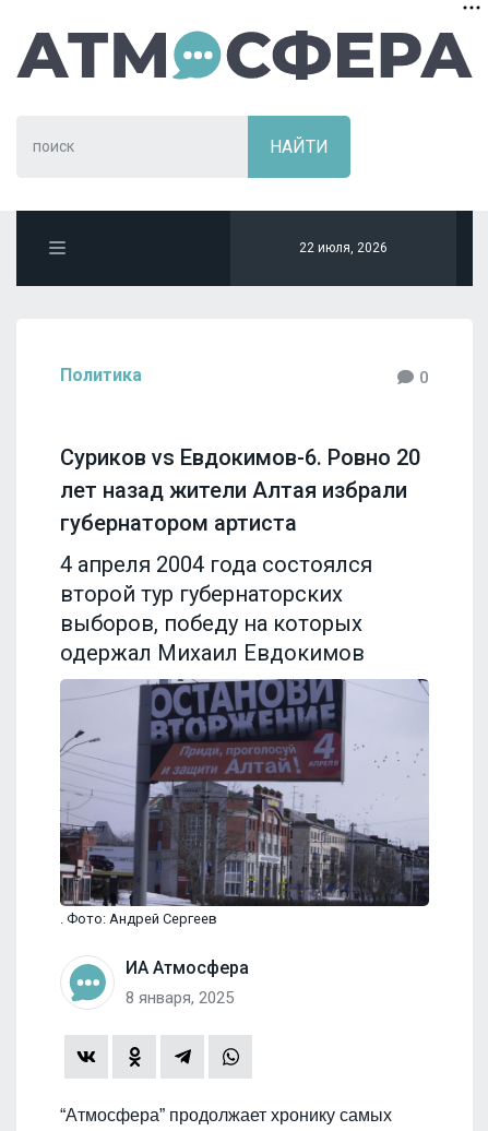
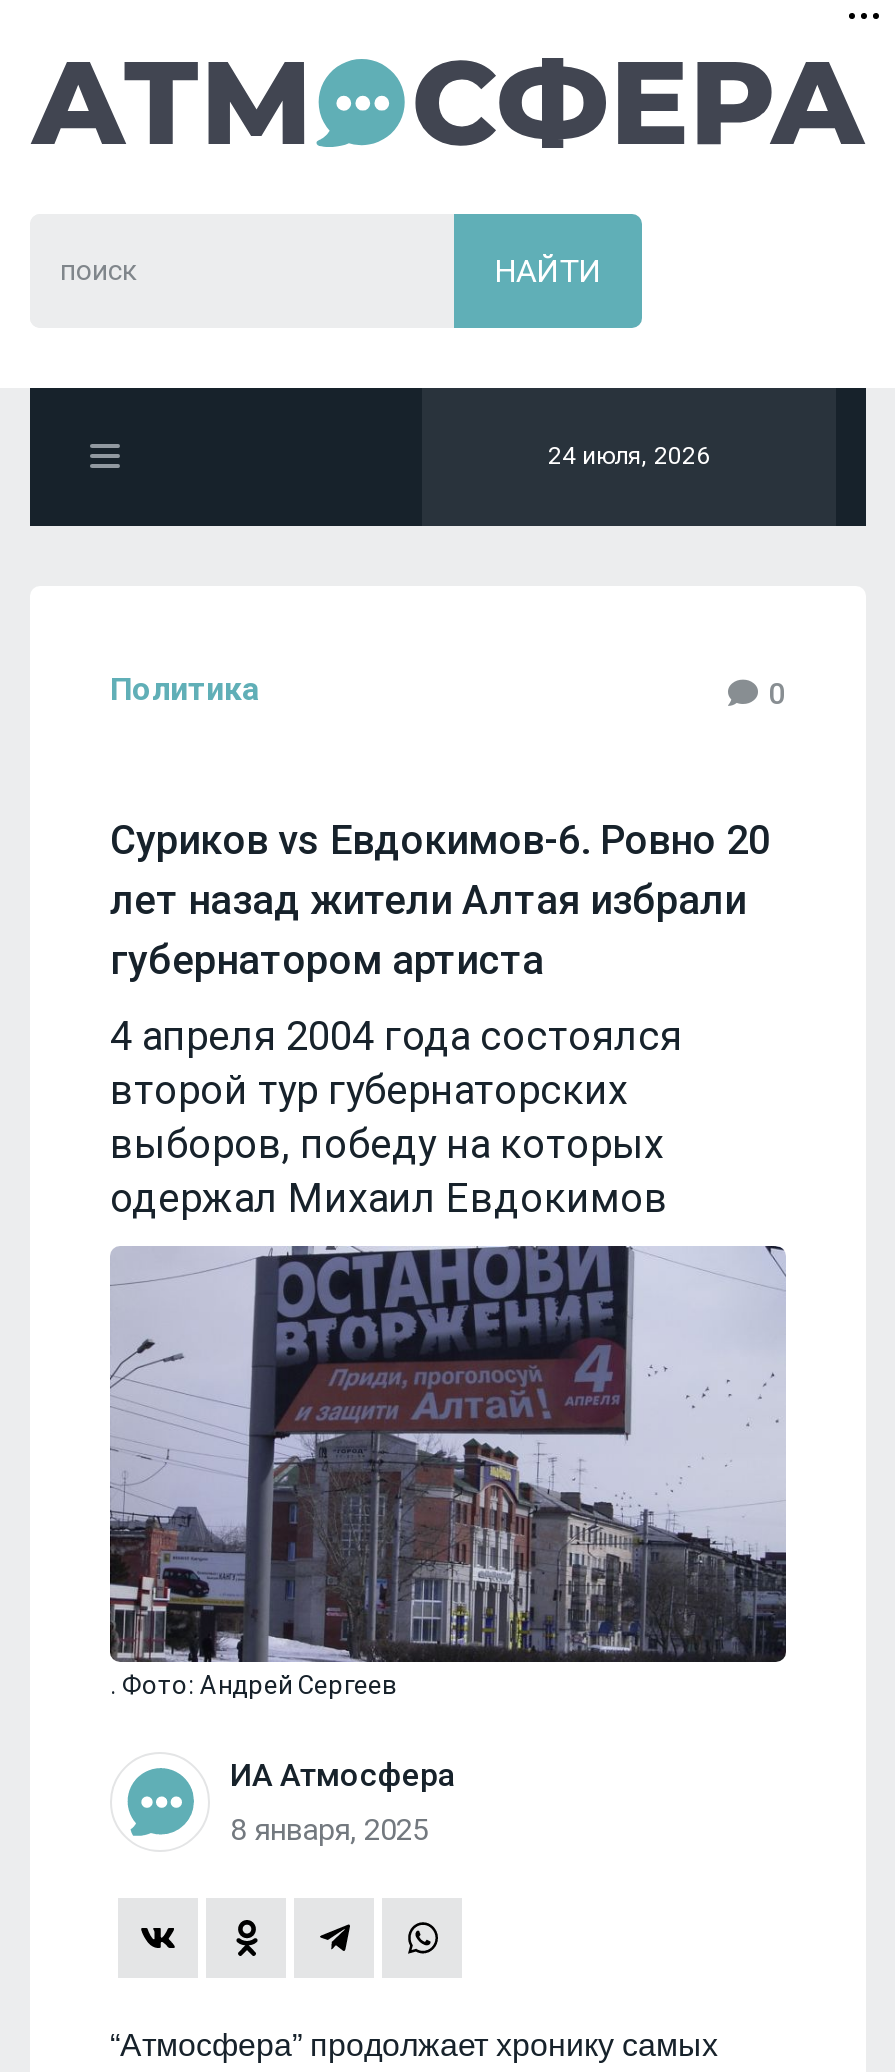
[299,240,388,255] 22 июля, 2026 -> [548,442,710,470] 24 июля, 2026

